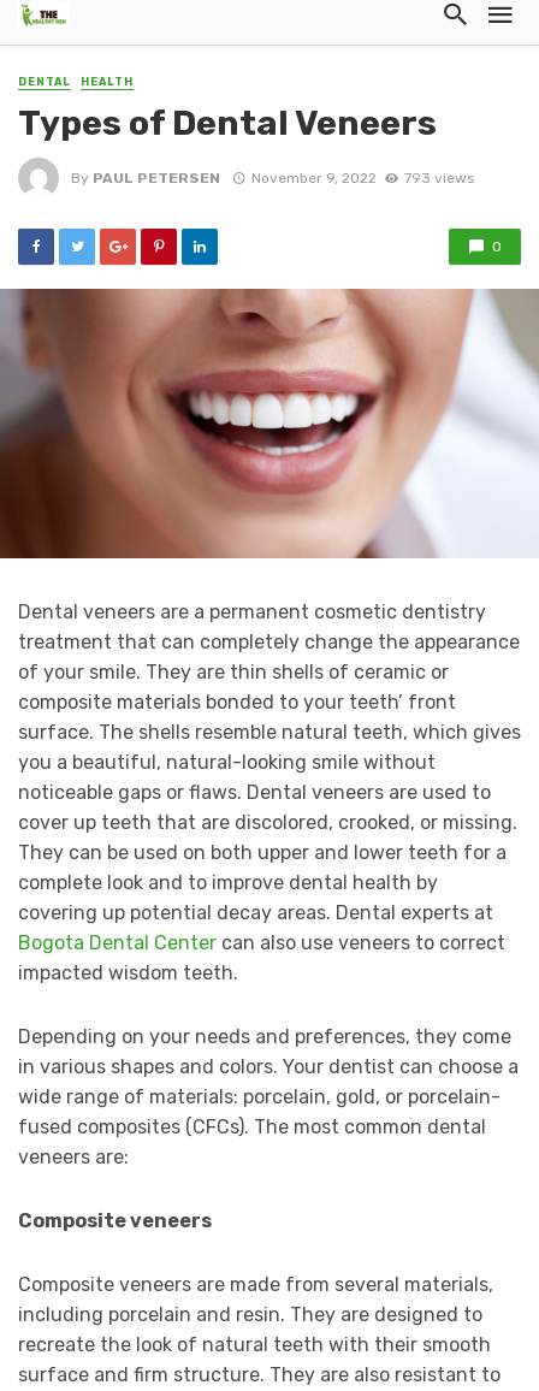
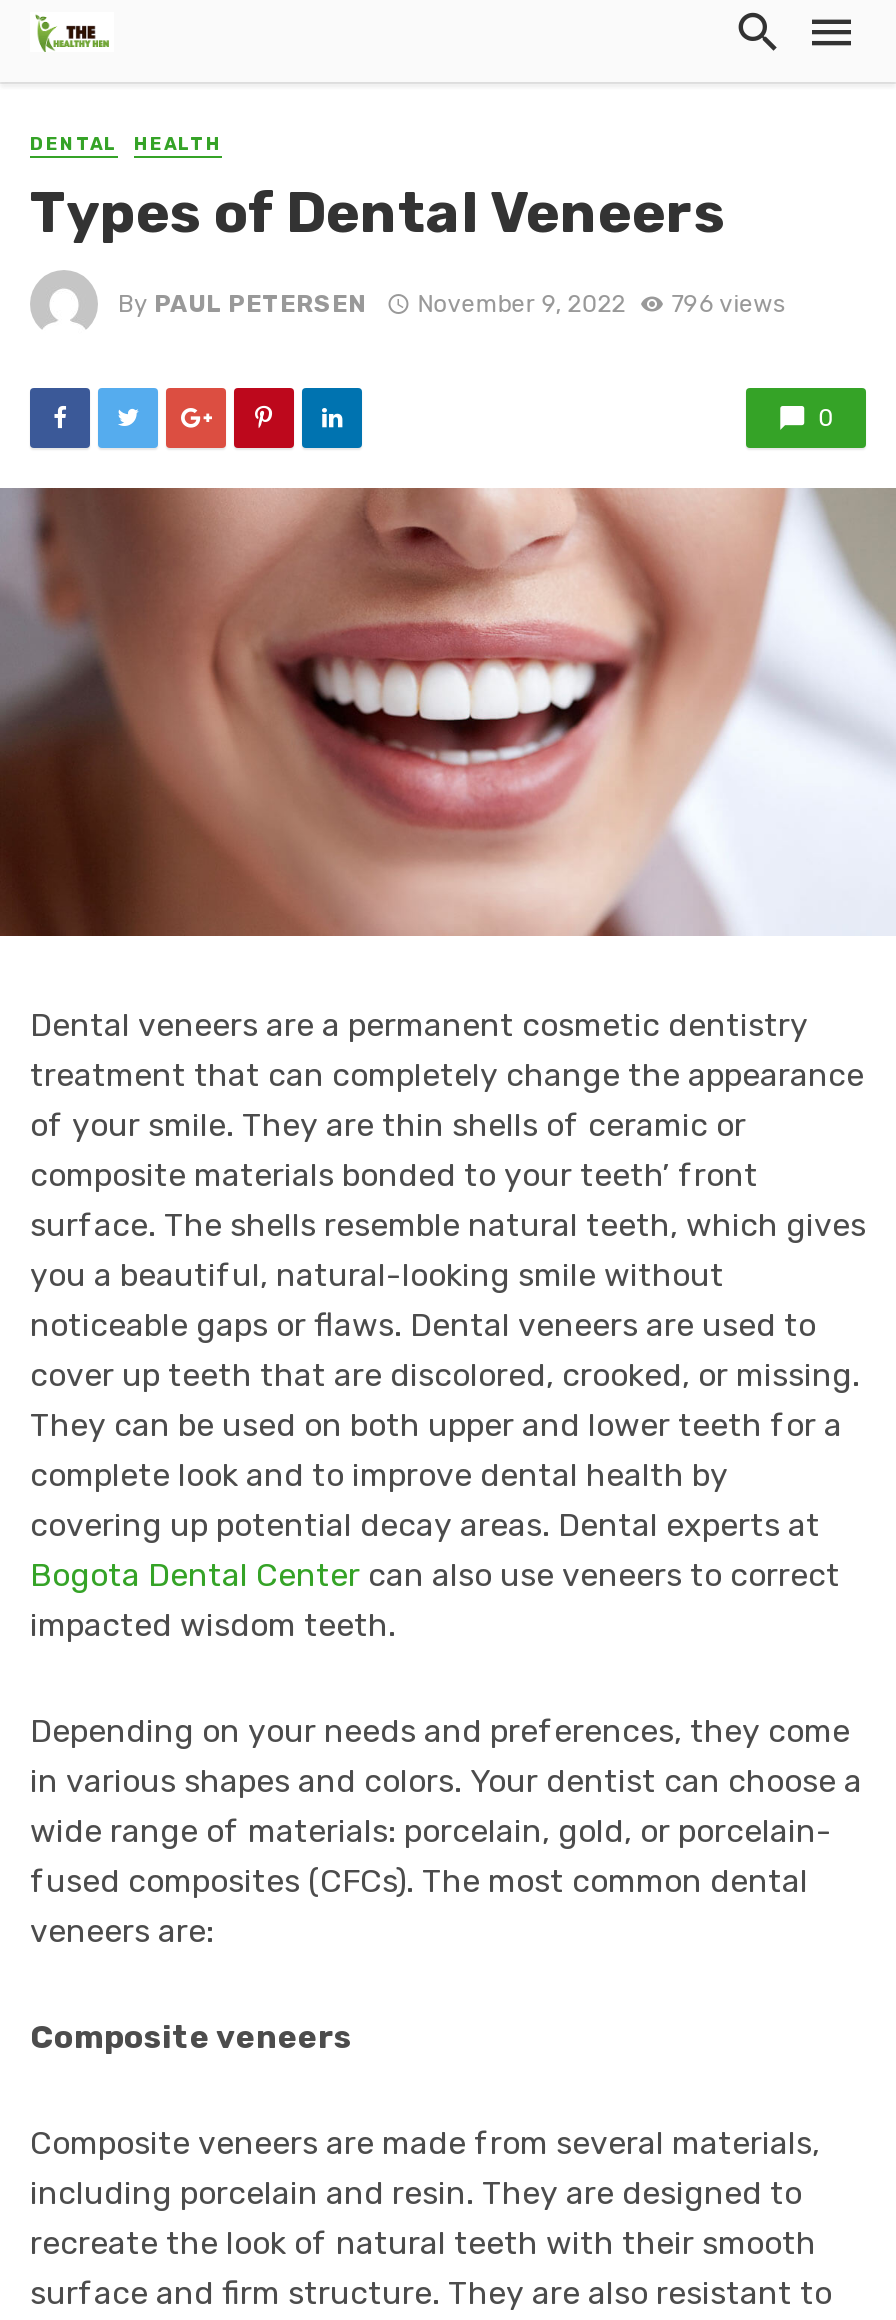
[71,169,474,186] By PAUL PETERSEN November 9, 2022 793 views -> [118,289,785,317] By PAUL PETERSEN November 9, 2022 796 views

